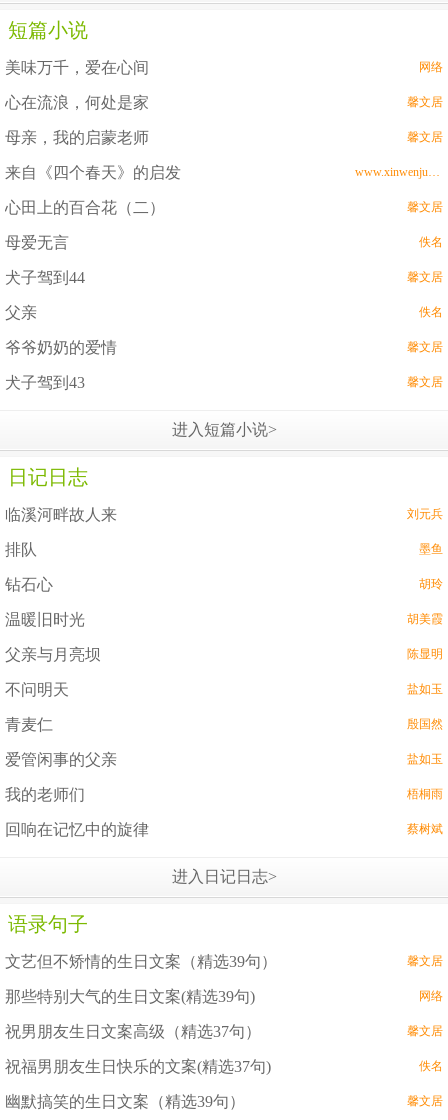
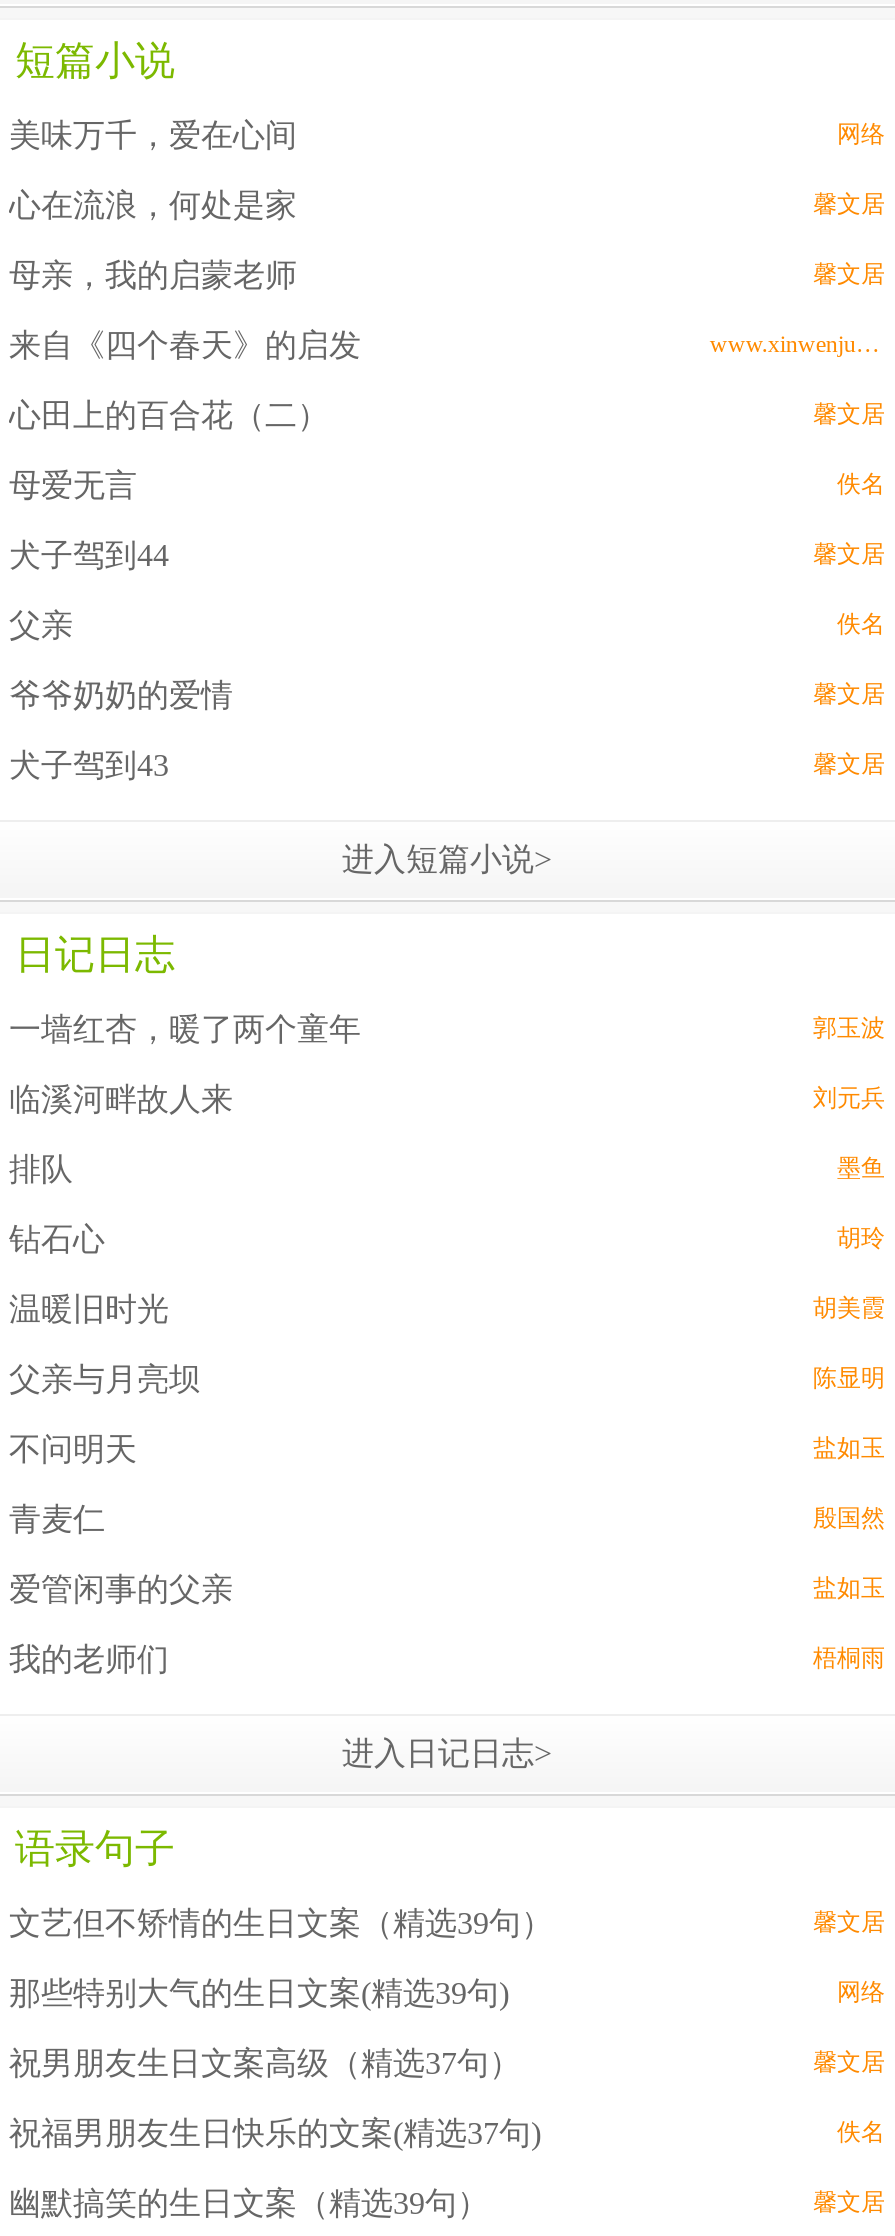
none -> [9,1012,885,1046] 一墙红杏，暖了两个童年 | 郭玉波
moved [5,506,443,803] -> [9,1082,885,1676]: 临溪河畔故人来 | 刘元兵 | 排队 | ... | 盐如玉 | 我的老师们
[5,821,443,838] 回响在记忆中的旋律 | 蔡树斌 -> none

